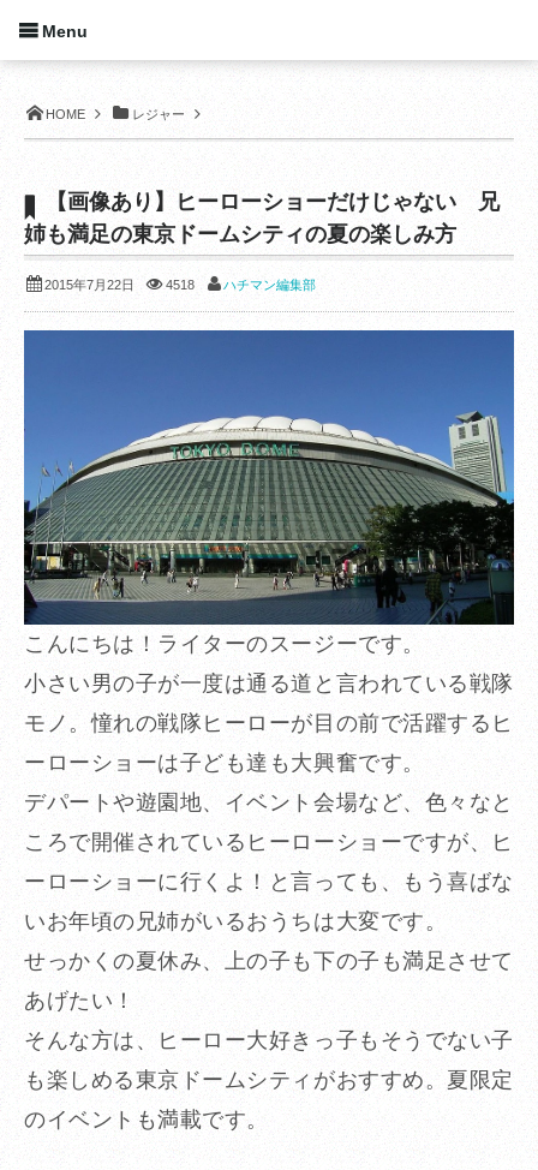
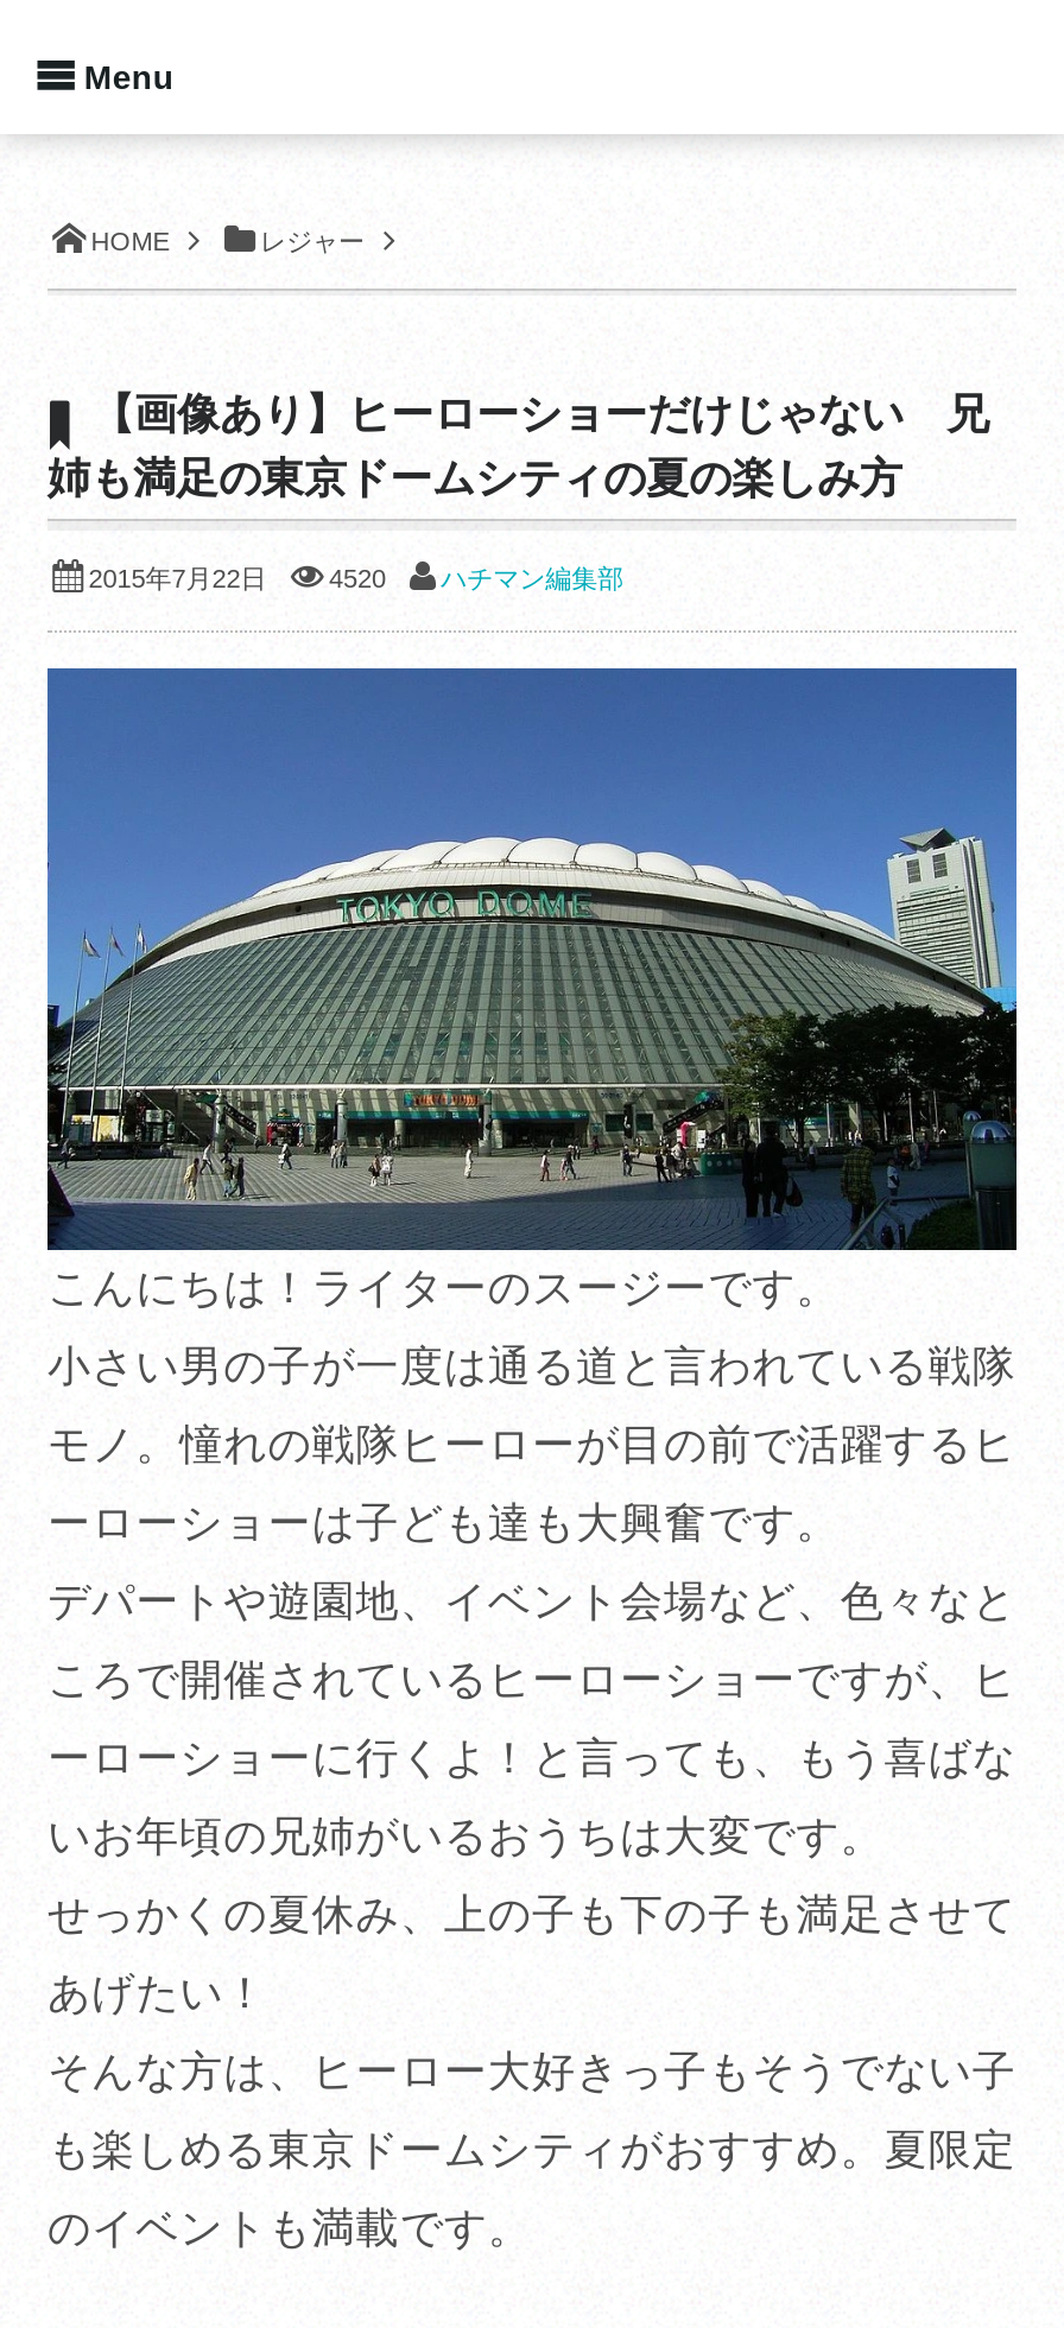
[166,277,315,292] 4518 ハチマン編集部 -> [329,564,624,592] 4520 ハチマン編集部

